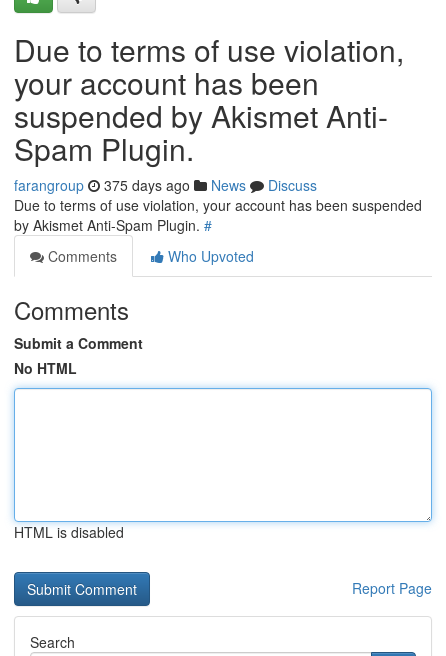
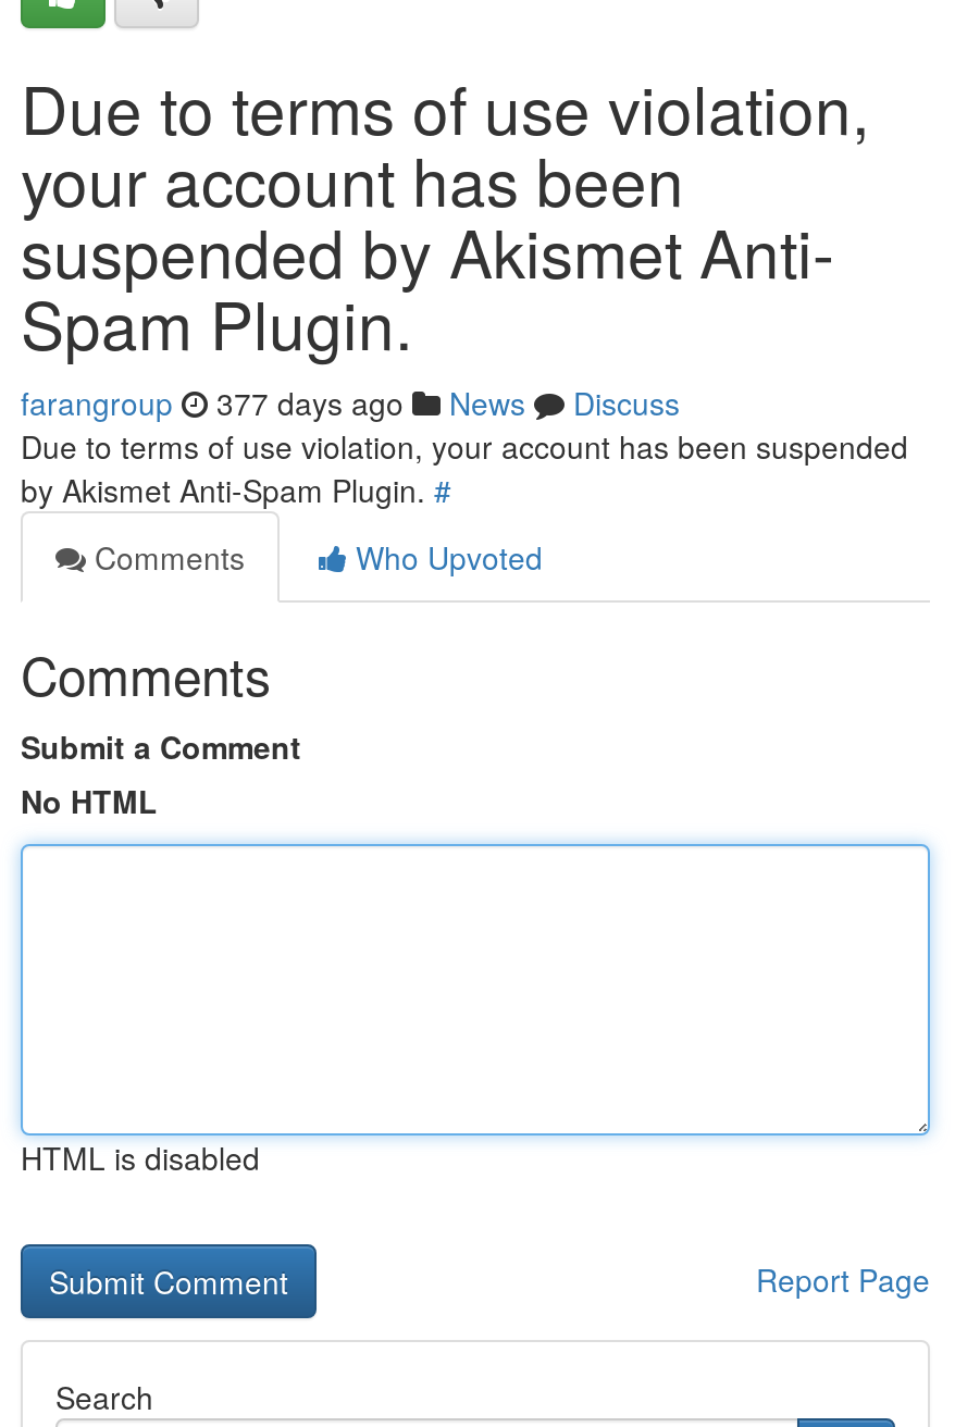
[14,175,317,195] farangroup 375 days ago News Discuss -> [21,381,680,424] farangroup 377 days ago News Discuss

